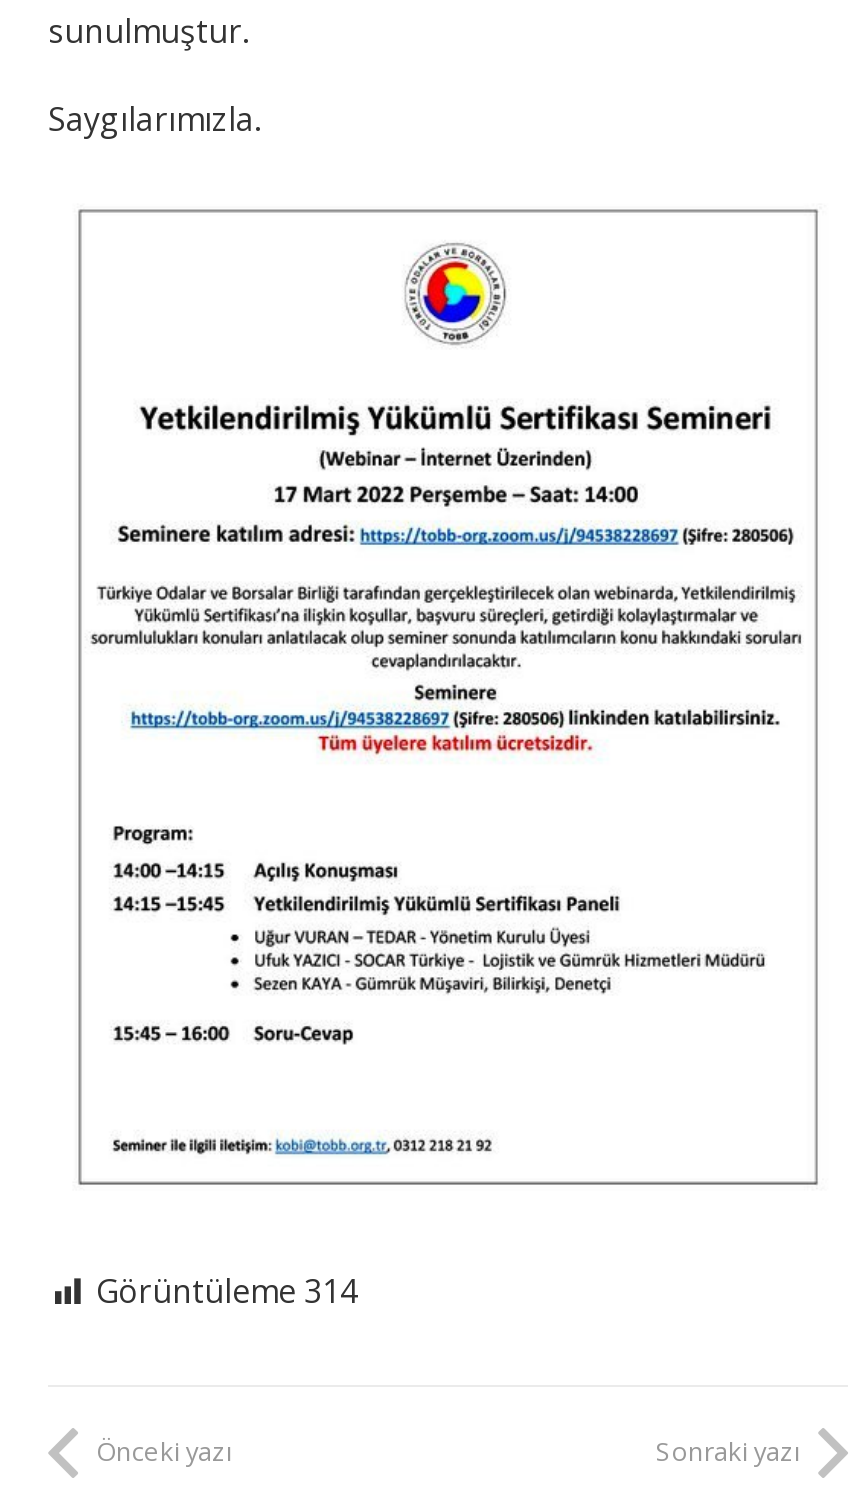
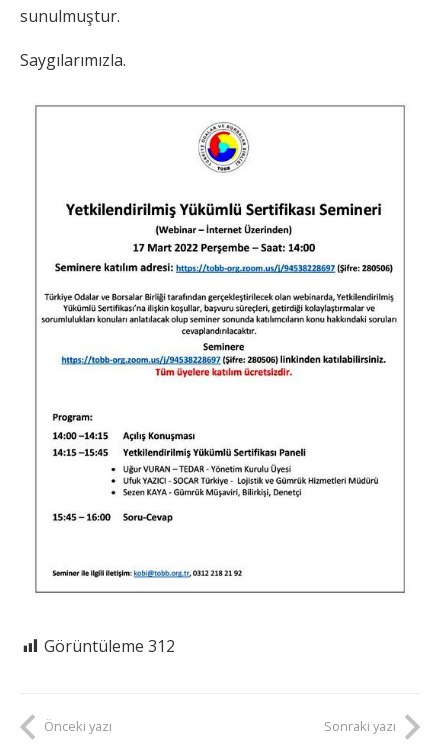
[96,1269,358,1313] Görüntüleme 314 -> [44,635,175,657] Görüntüleme 312

